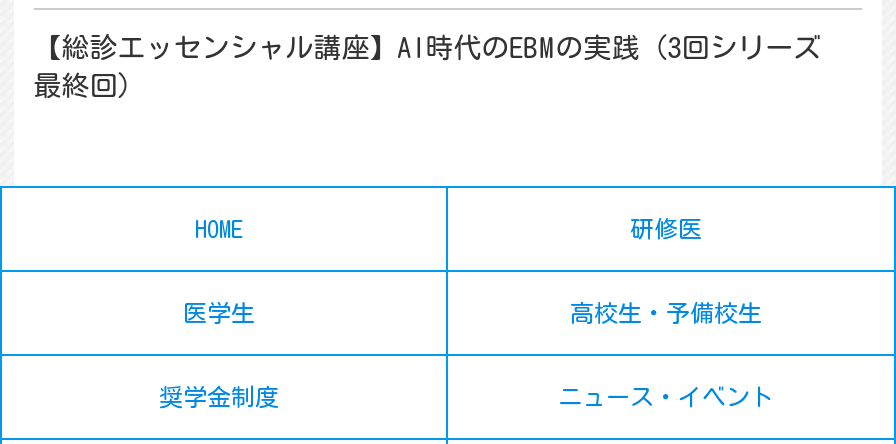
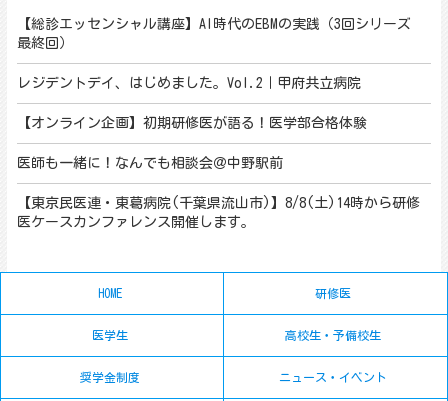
none -> [17,76,420,229] レジデントデイ、はじめました。Vol.2｜甲府共立病院 | 【オンライン企画】初期研修医が語る！医学部合格体験 | 医師も一緒に！なんでも相談会＠中野駅前 | 【東京民医連・東葛病院(千葉県流山市)】8/8(土)14時から研修 | 医ケースカンファレンス開催します。

